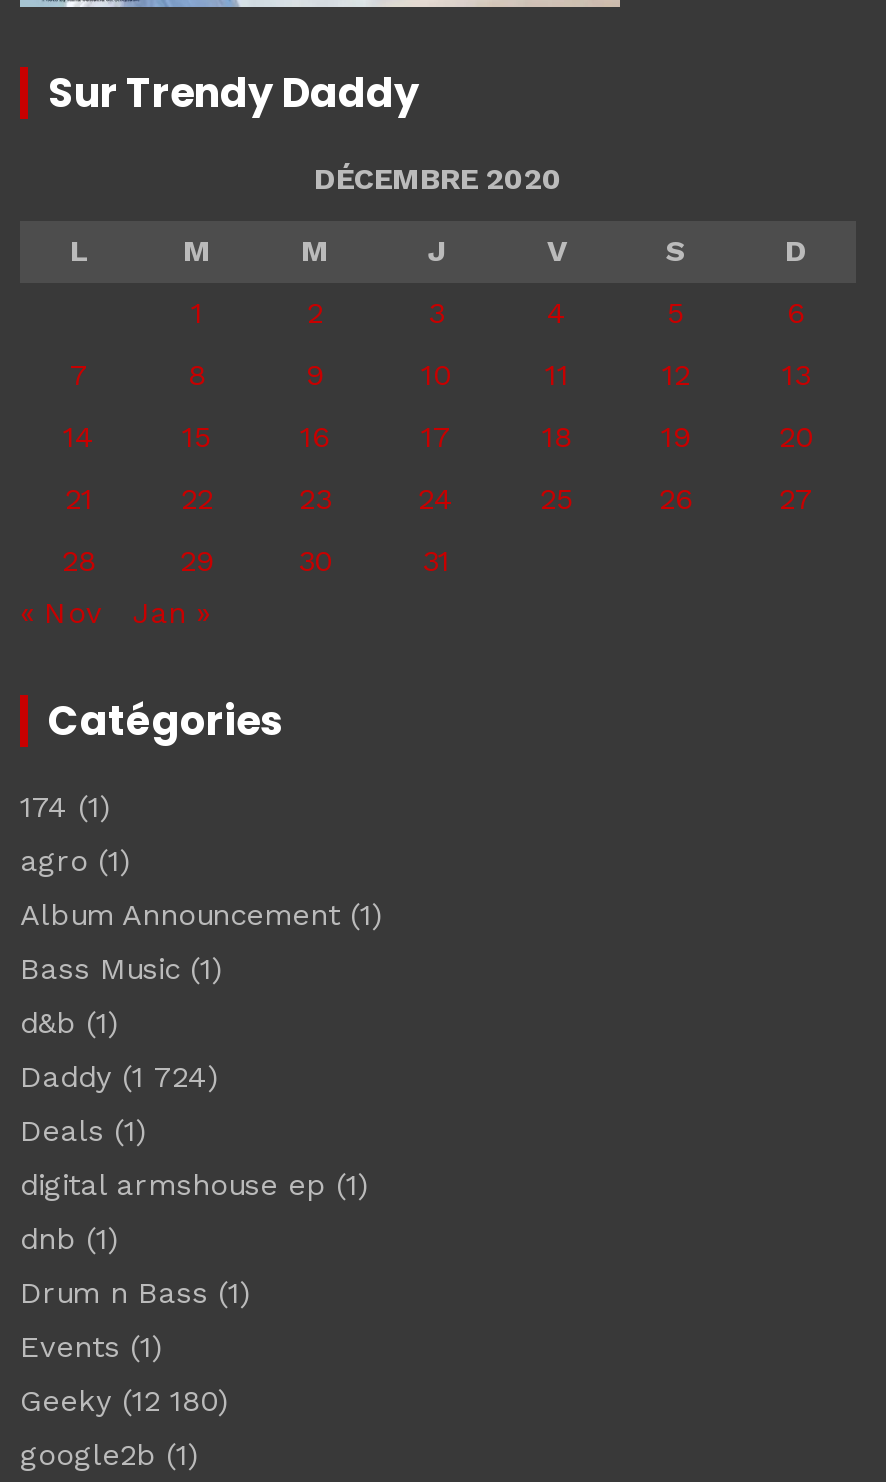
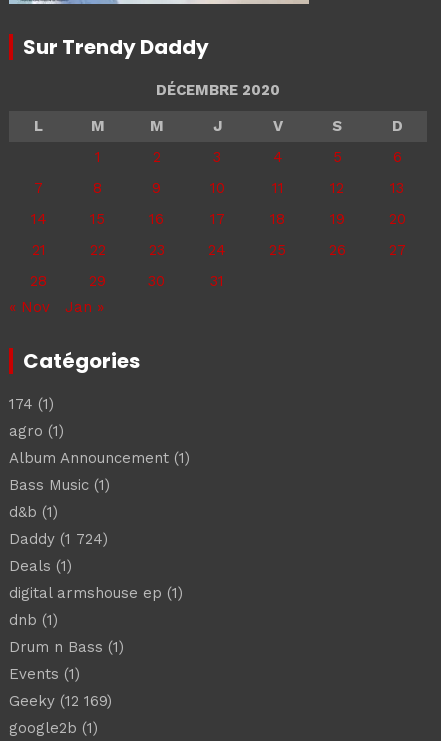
[20,1383,228,1419] Geeky (12 180) -> [9,692,112,710] Geeky (12 169)

